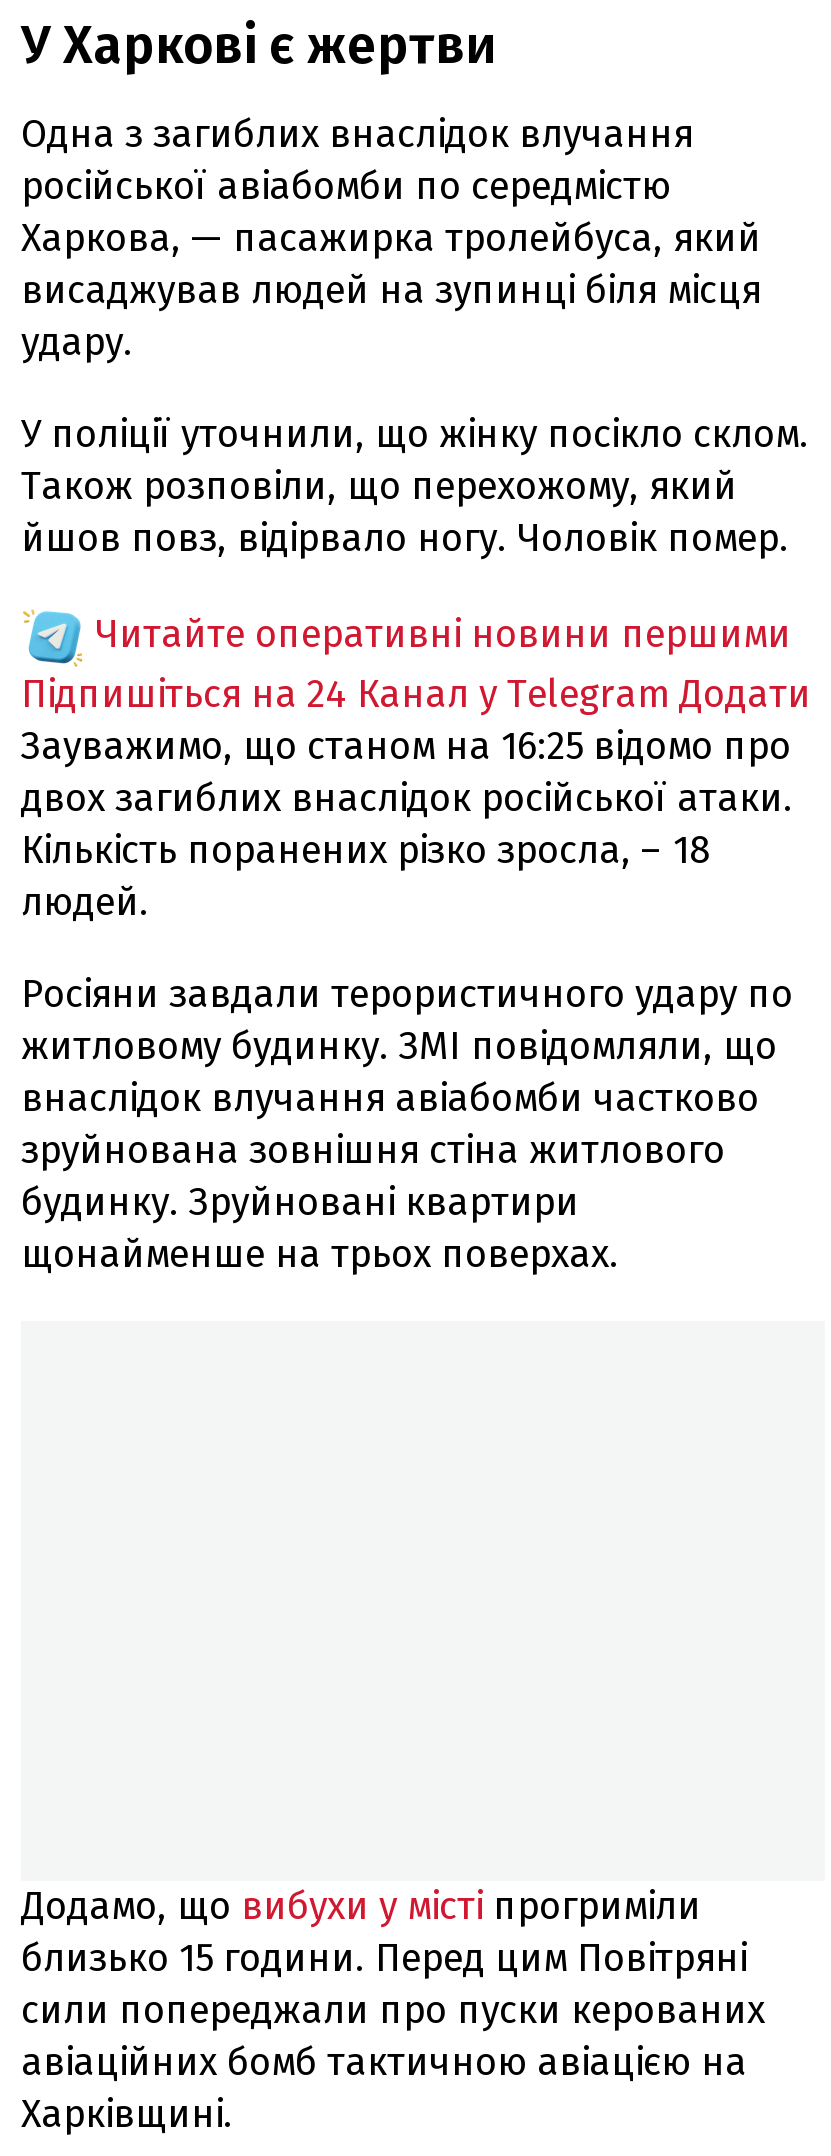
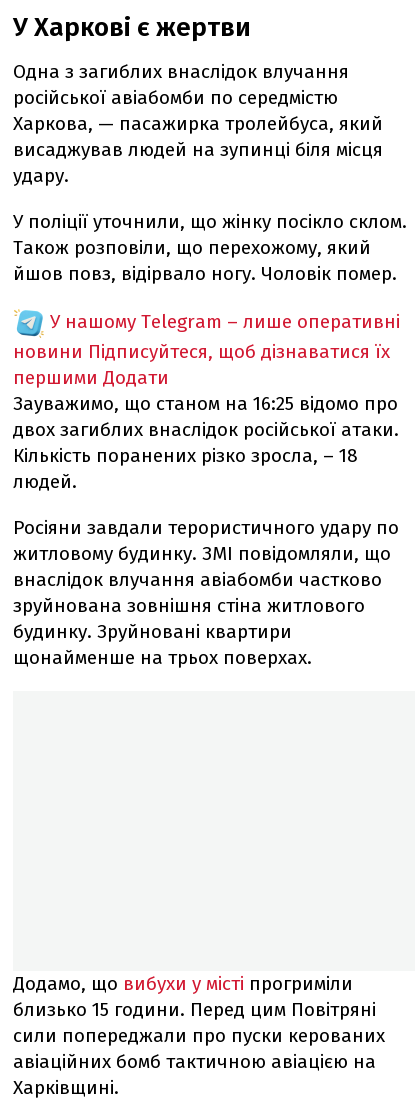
[21,610,811,716] Читайте оперативні новини першими | Підпишіться на 24 Канал у Telegram Додати -> [13,310,400,389] У нашому Telegram – лише оперативні | новини Підписуйтеся, щоб дізнаватися їх | першими Додати

